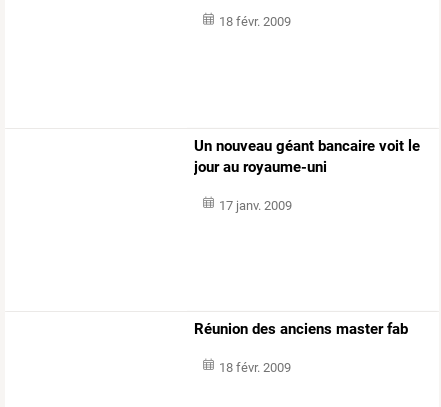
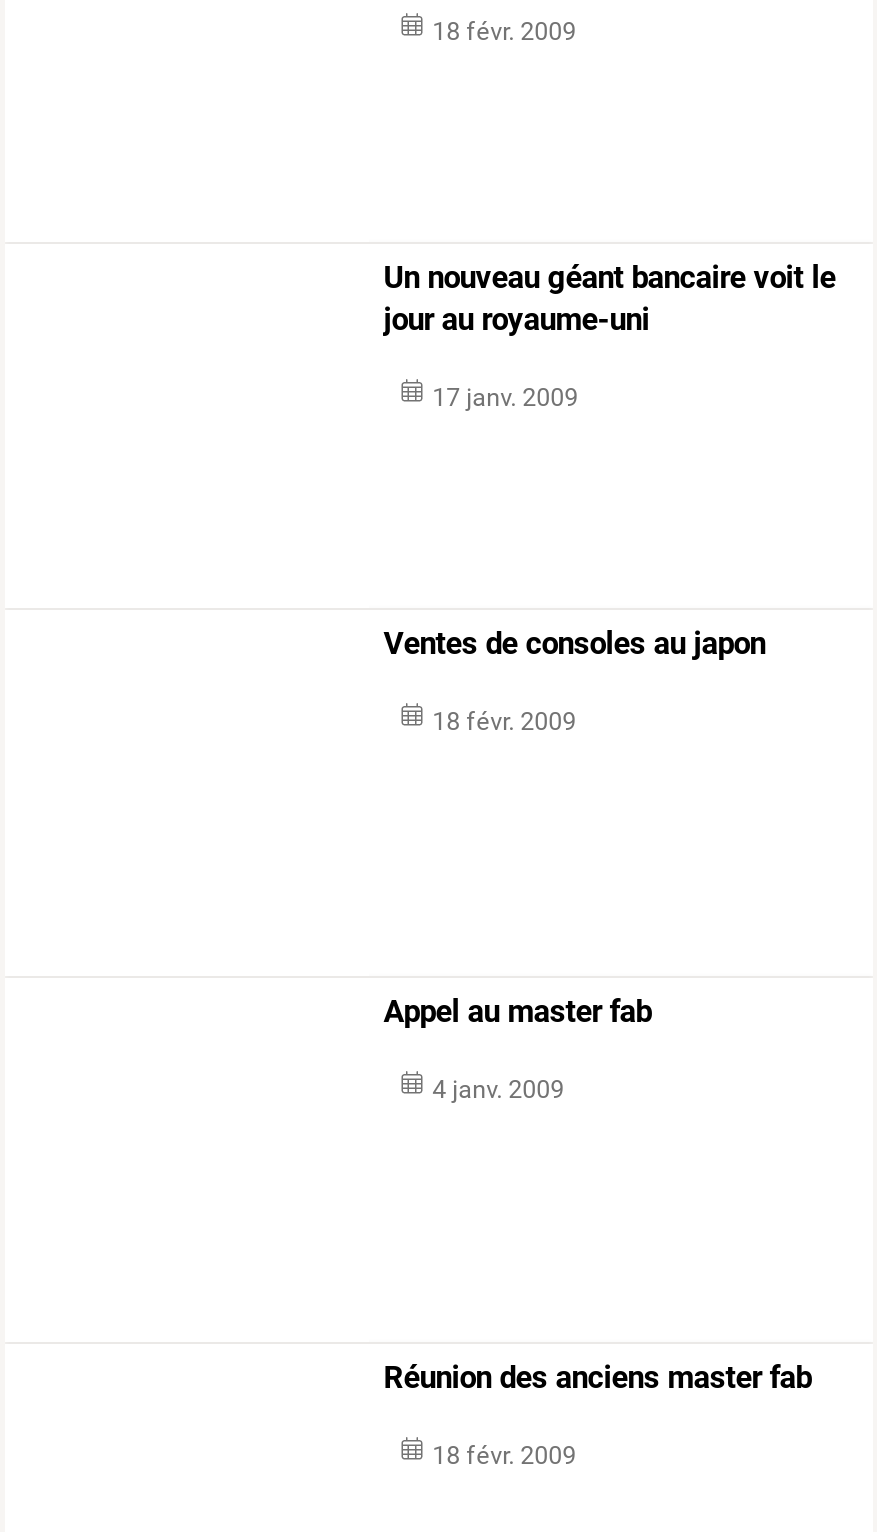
none -> [384,627,766,737] Ventes de consoles au japon | 18 févr. 2009
none -> [384,994,652,1104] Appel au master fab | 4 janv. 2009

